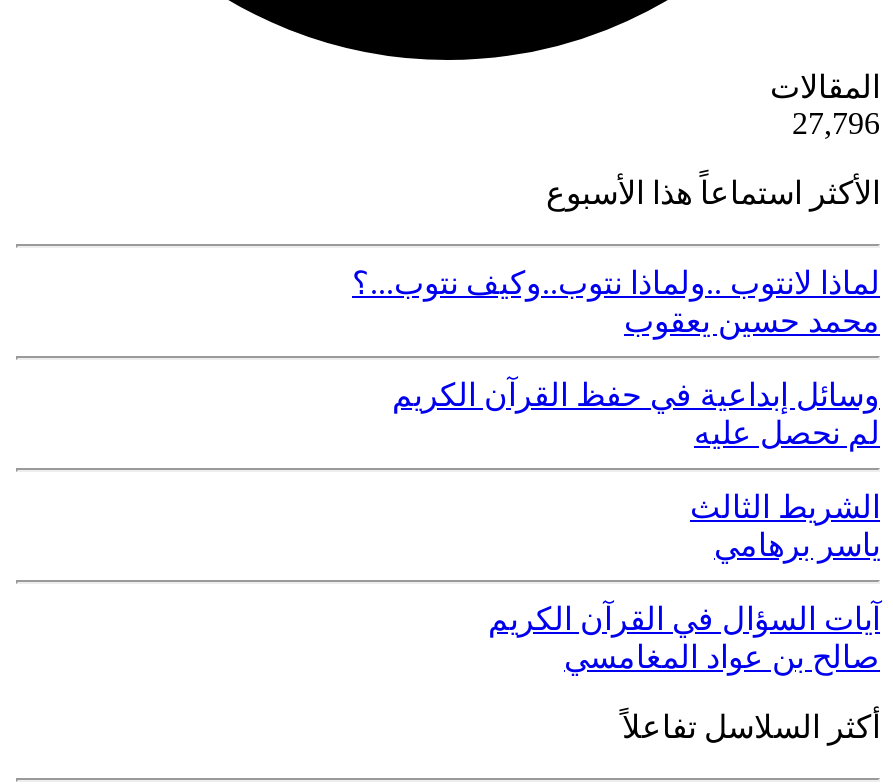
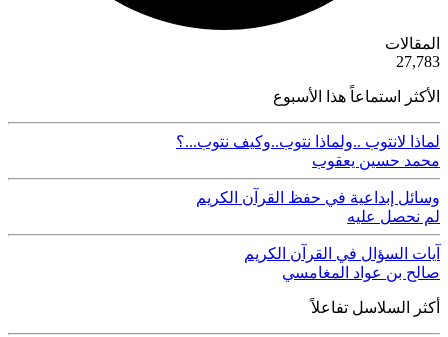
[792,105,880,139] 27,796 -> [396,53,440,70] 27,783
[690,489,880,561] الشريط الثالث | ياسر برهامي -> none

